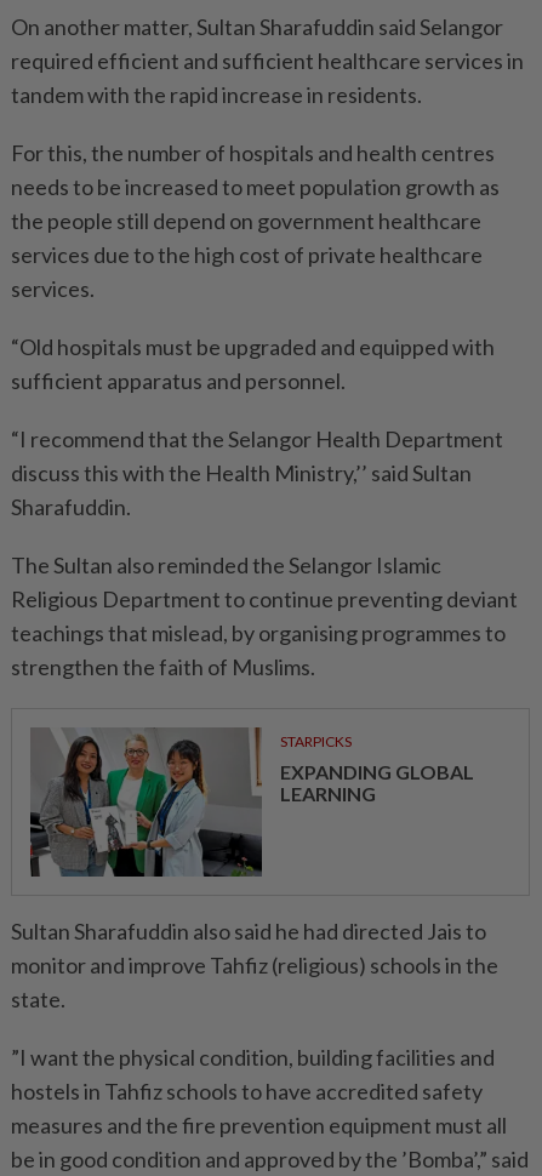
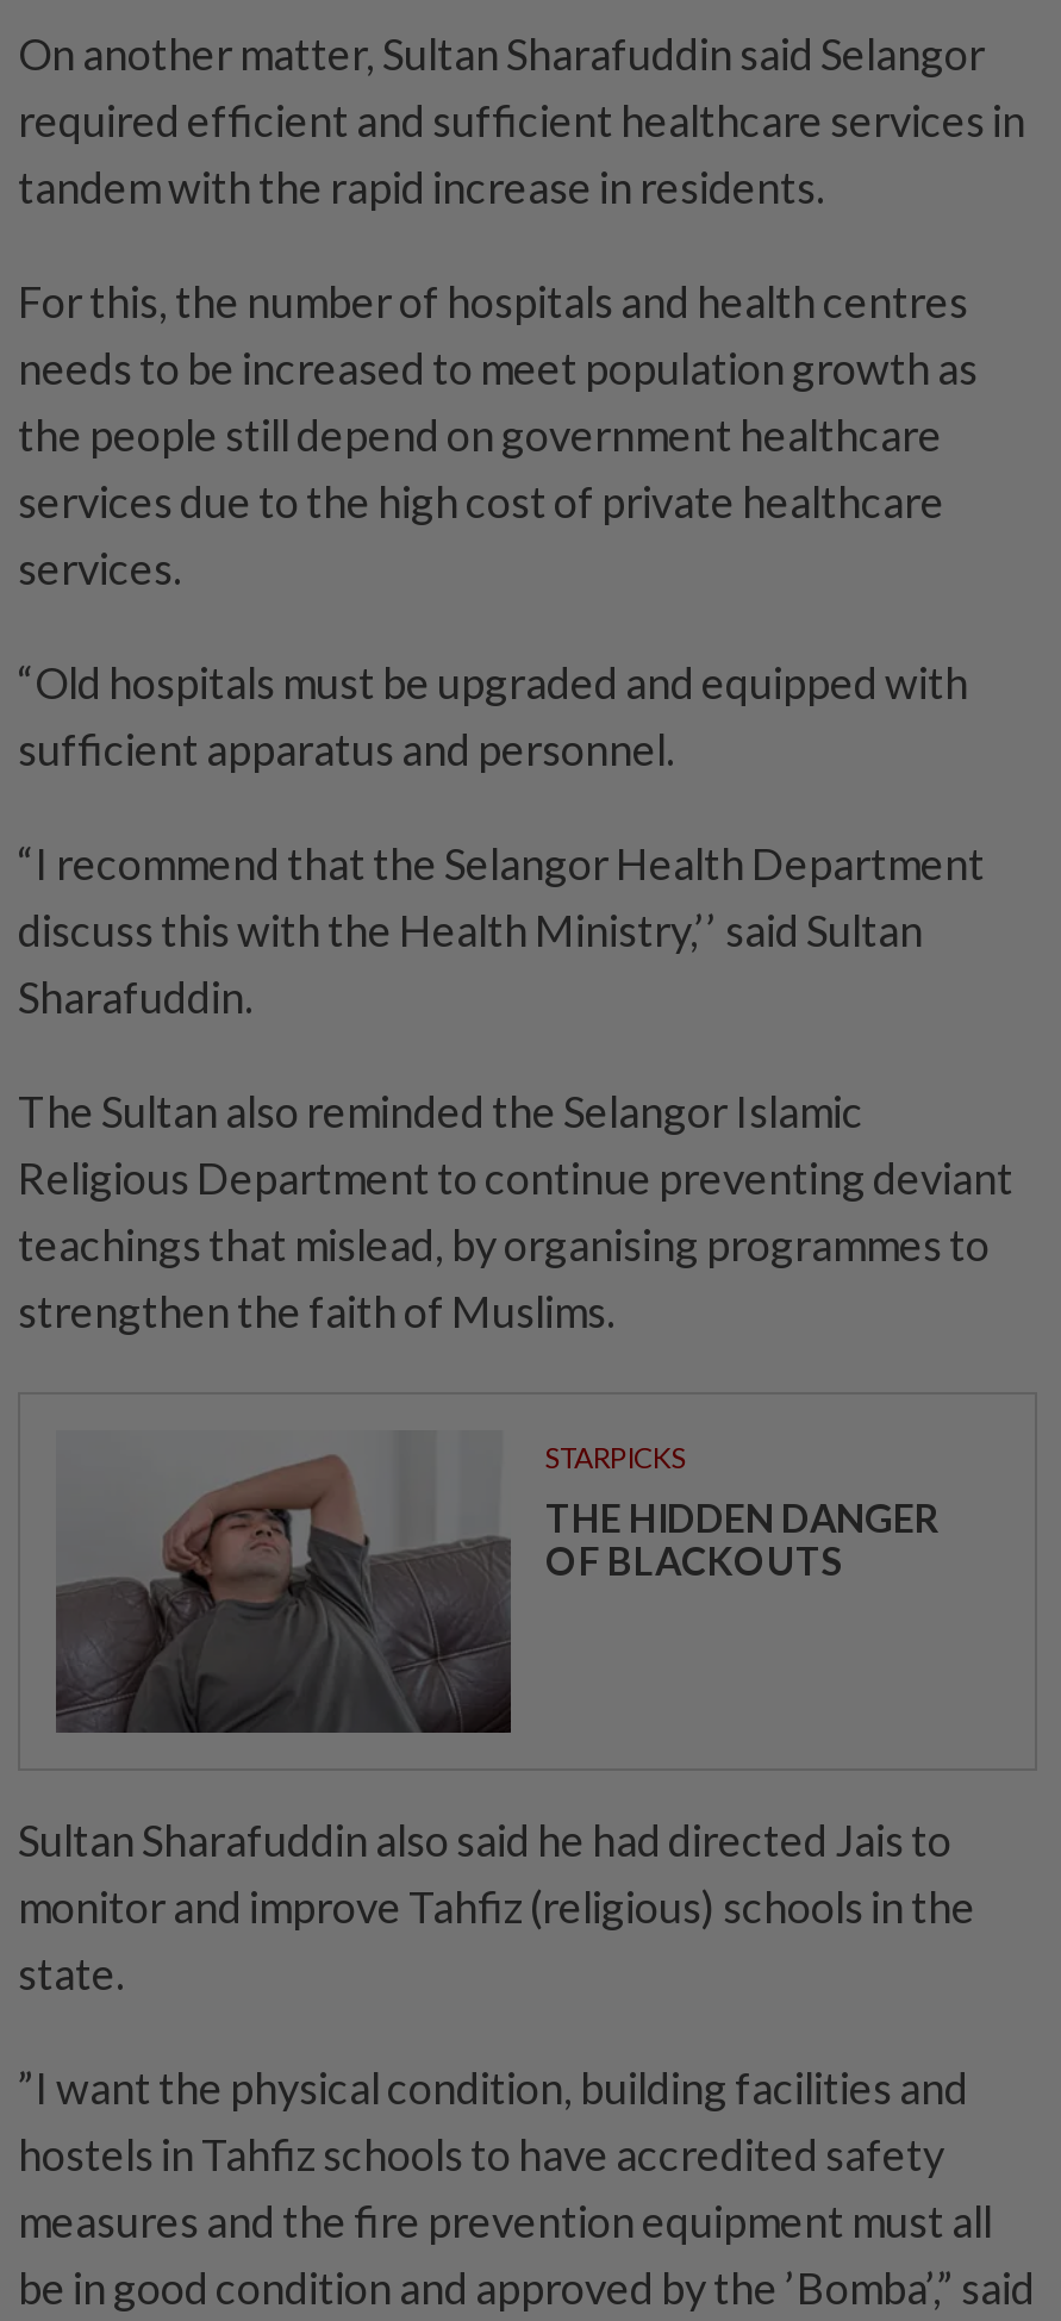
[29,726,473,878] [image] | EXPANDING GLOBAL | LEARNING -> [54,1430,938,1735] [image] | THE HIDDEN DANGER | OF BLACKOUTS

